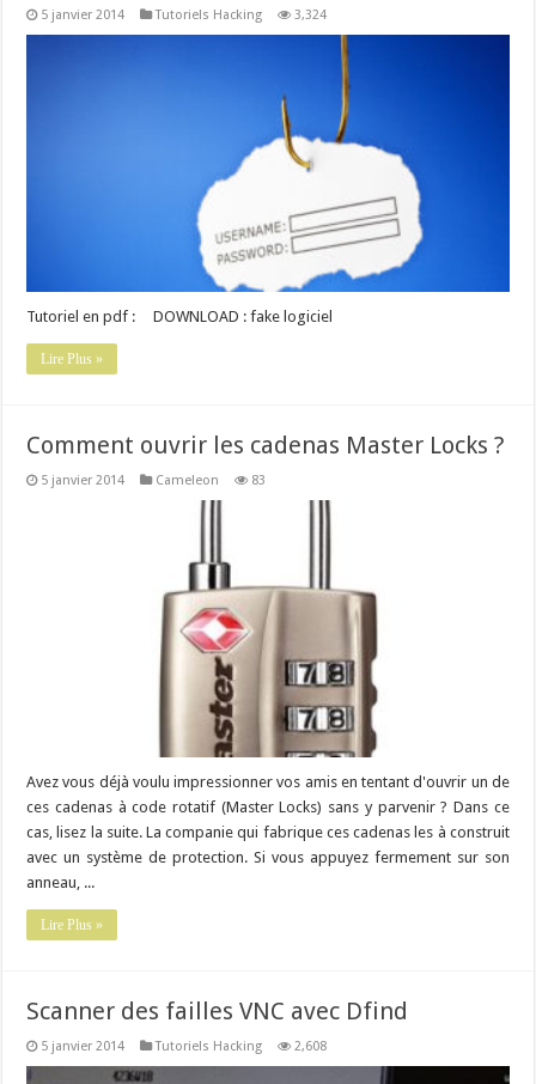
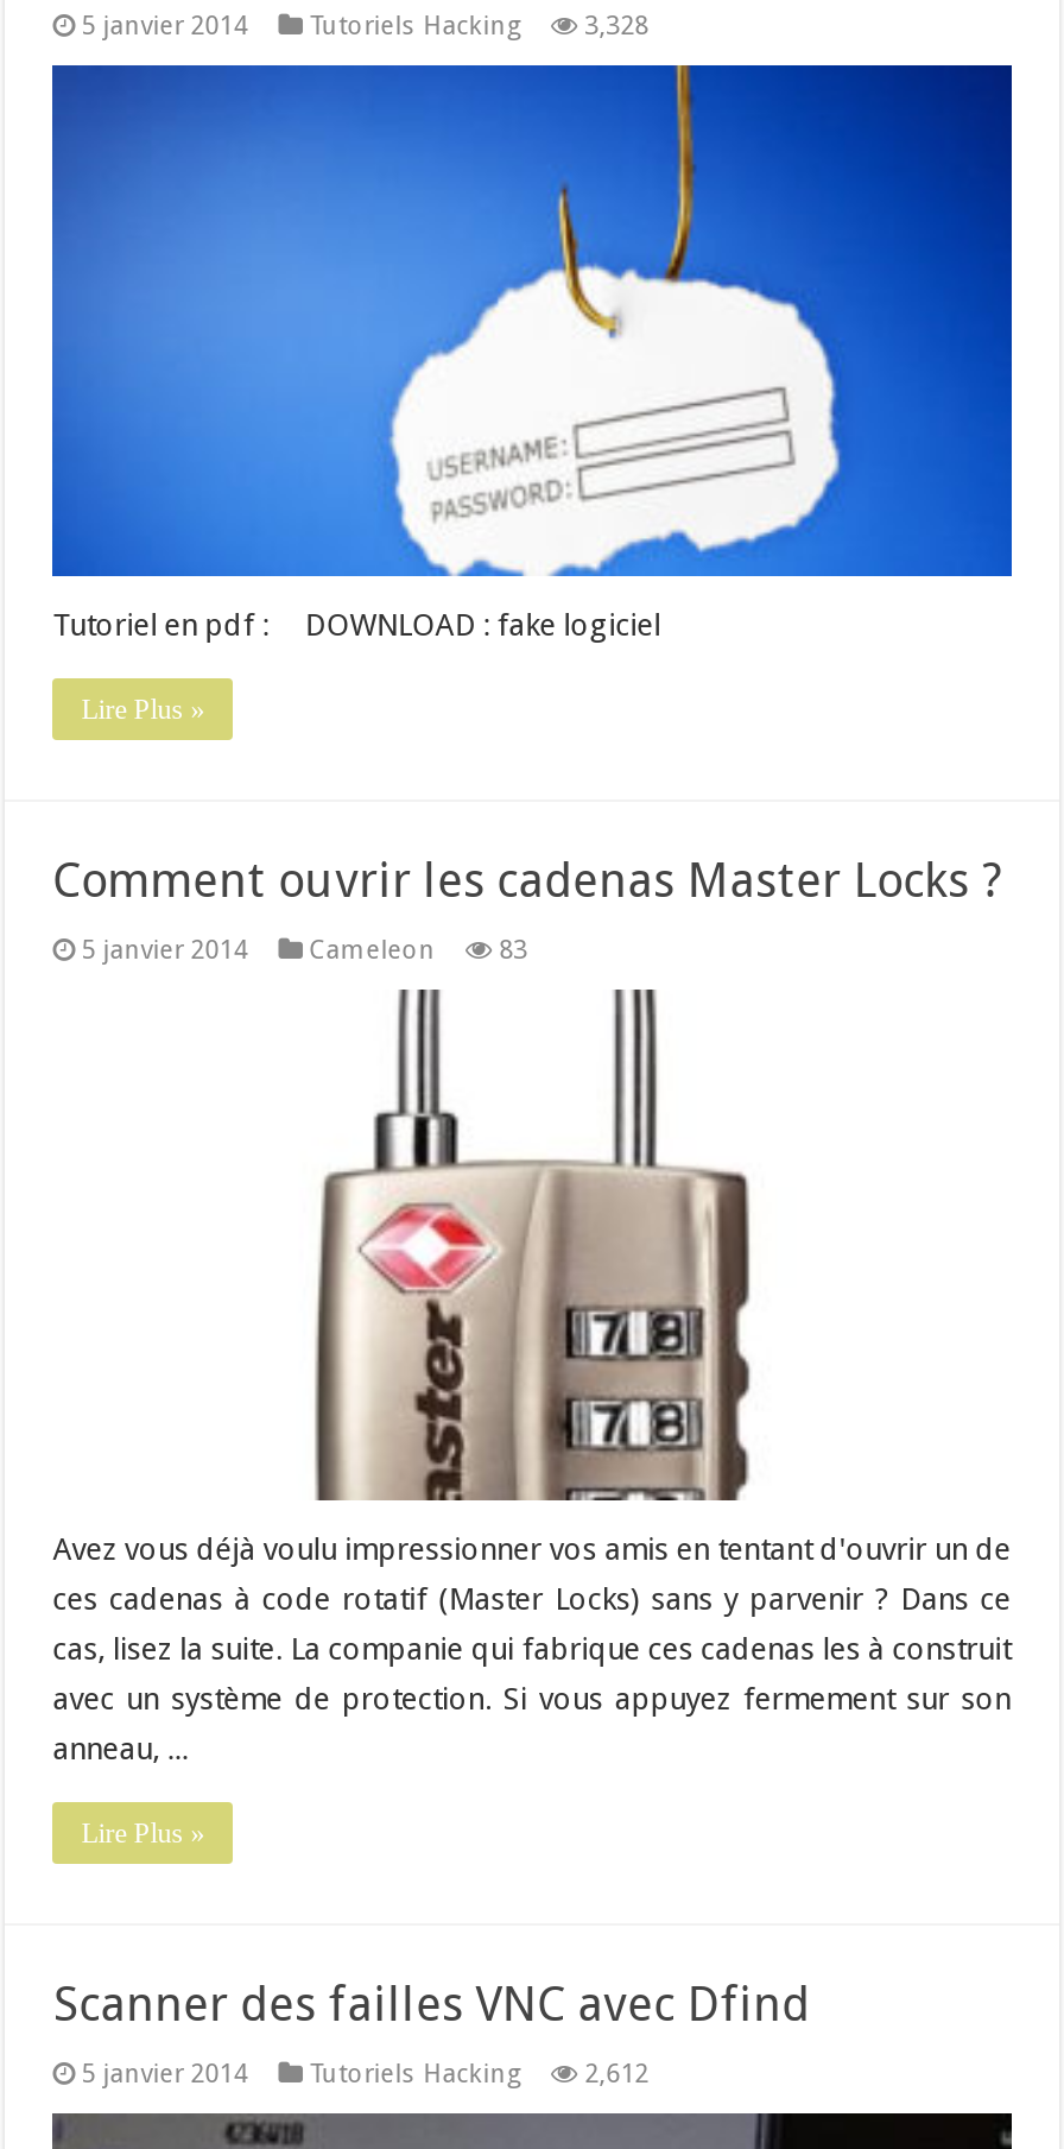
[295,7,327,23] 3,324 -> [585,11,649,42] 3,328
[295,1038,327,1054] 2,608 -> [585,2058,649,2089] 2,612

